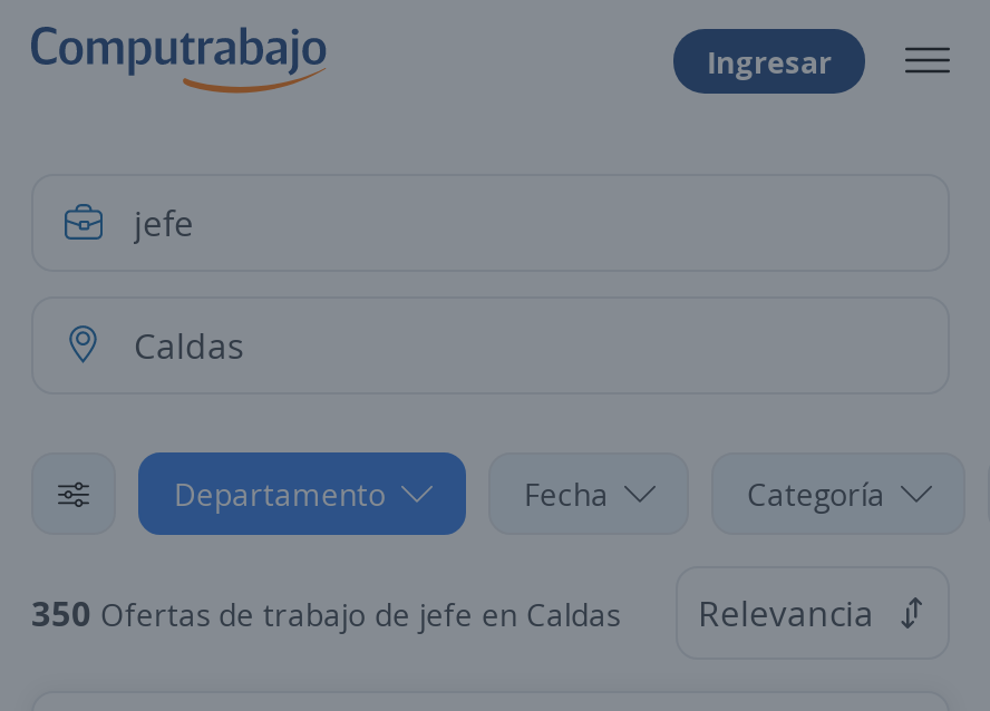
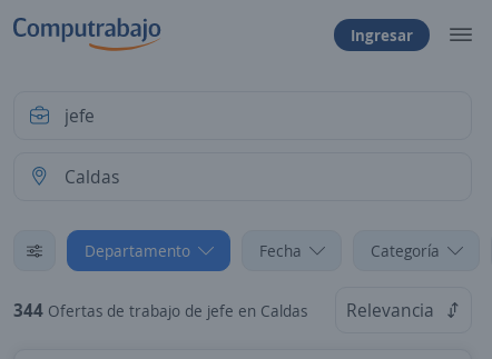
[31,588,620,637] 350 Ofertas de trabajo de jefe en Caldas -> [13,298,307,322] 344 Ofertas de trabajo de jefe en Caldas

